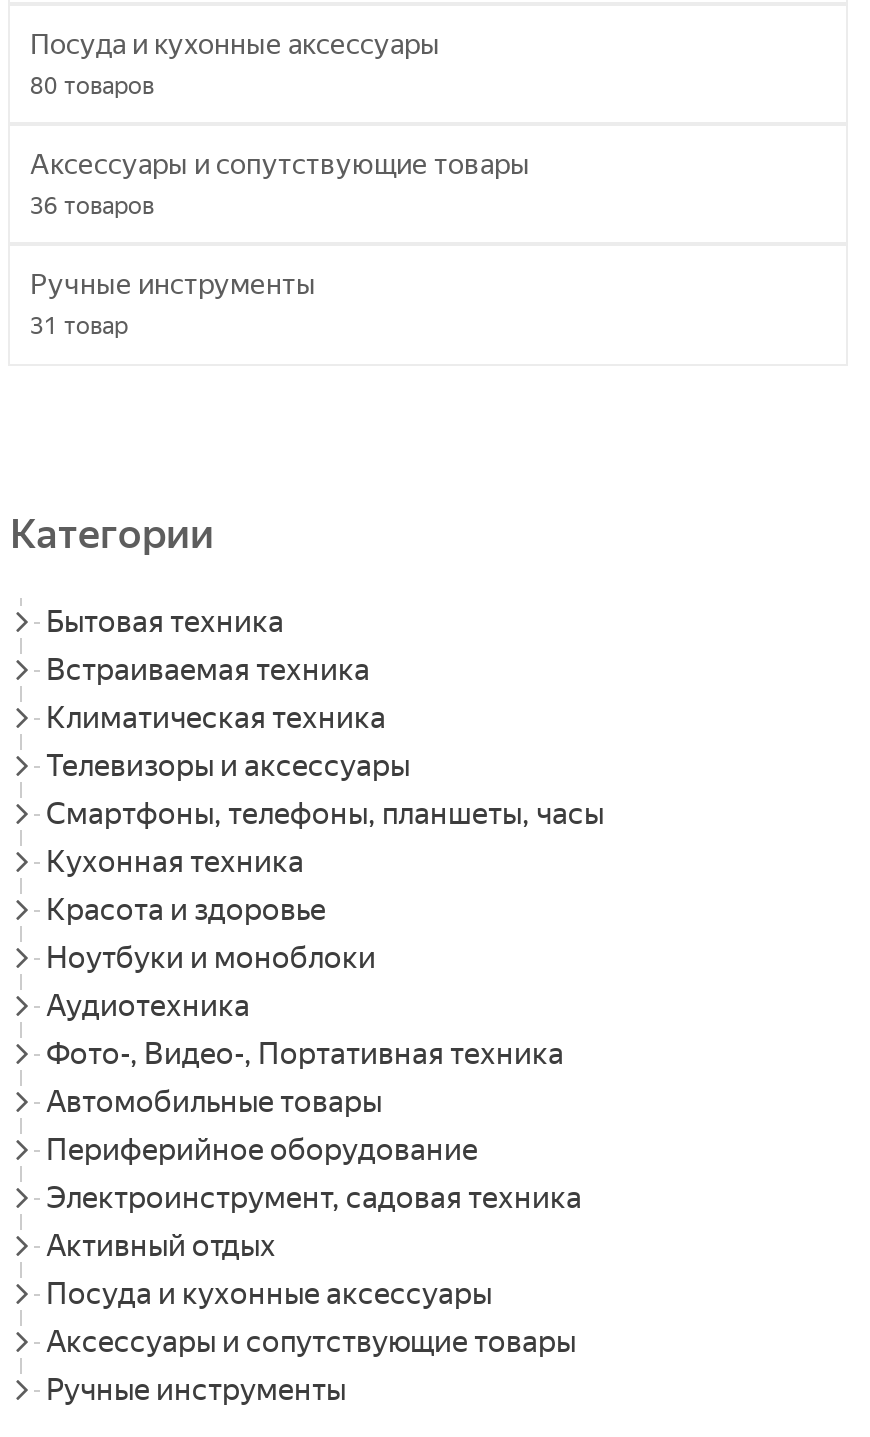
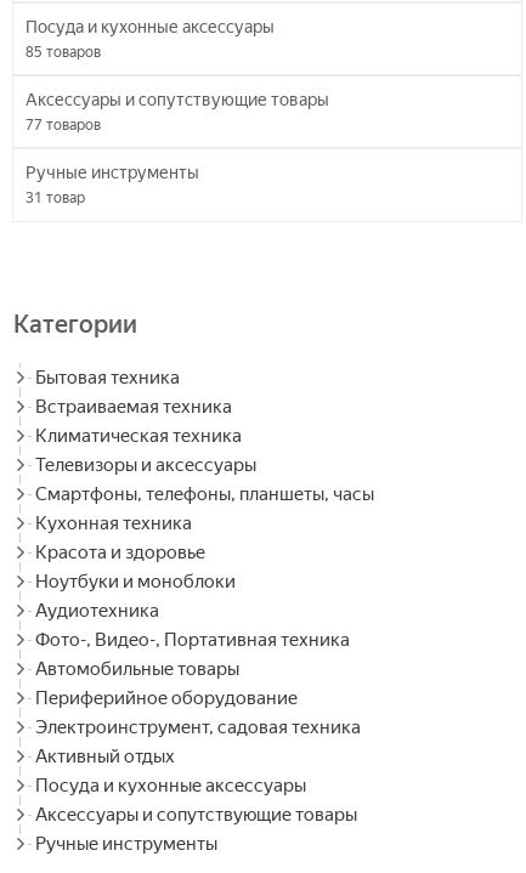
[30,72,154,100] 80 товаров -> [26,44,101,61] 85 товаров
[30,192,154,220] 36 товаров -> [26,117,101,134] 77 товаров

